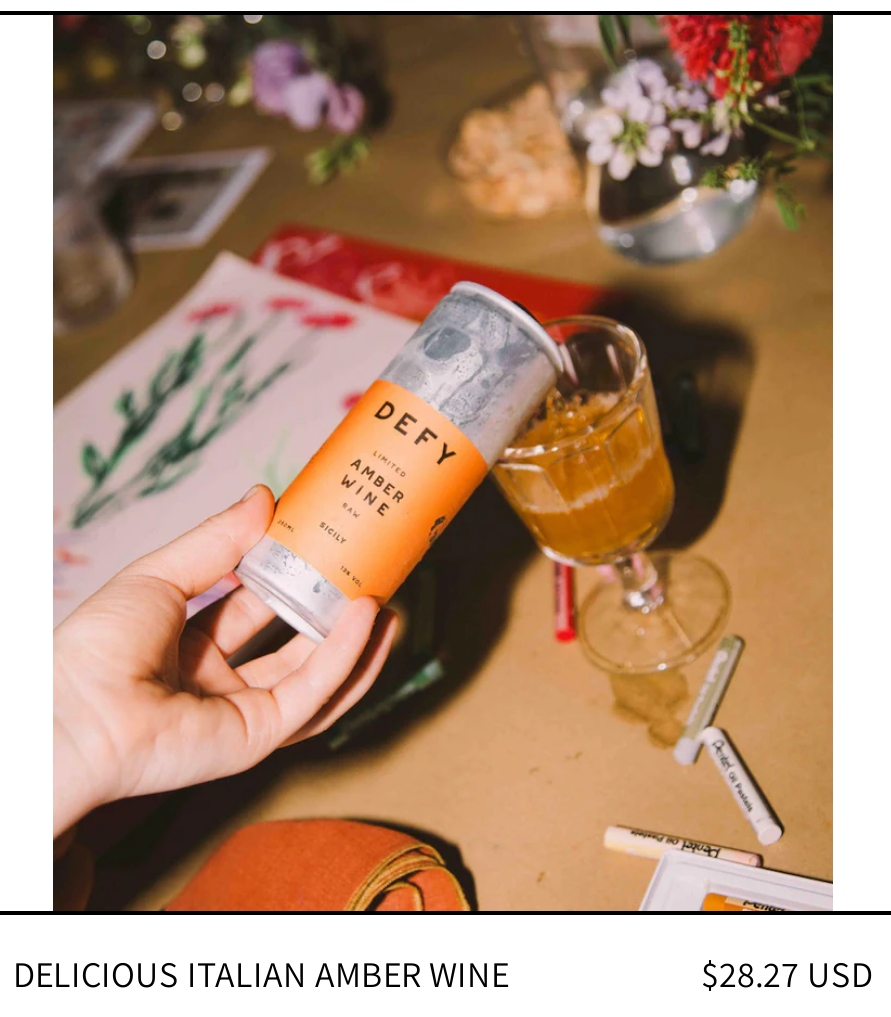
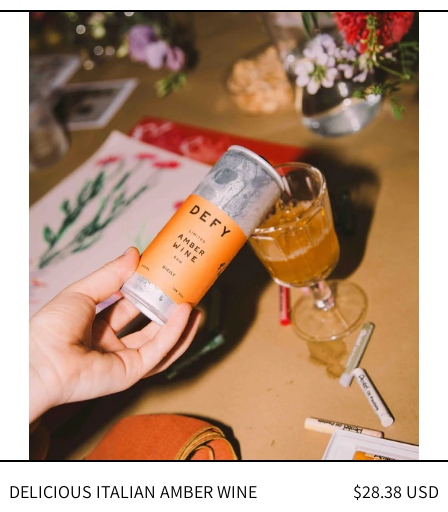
[701,950,873,996] $28.27 USD -> [353,479,439,502] $28.38 USD

